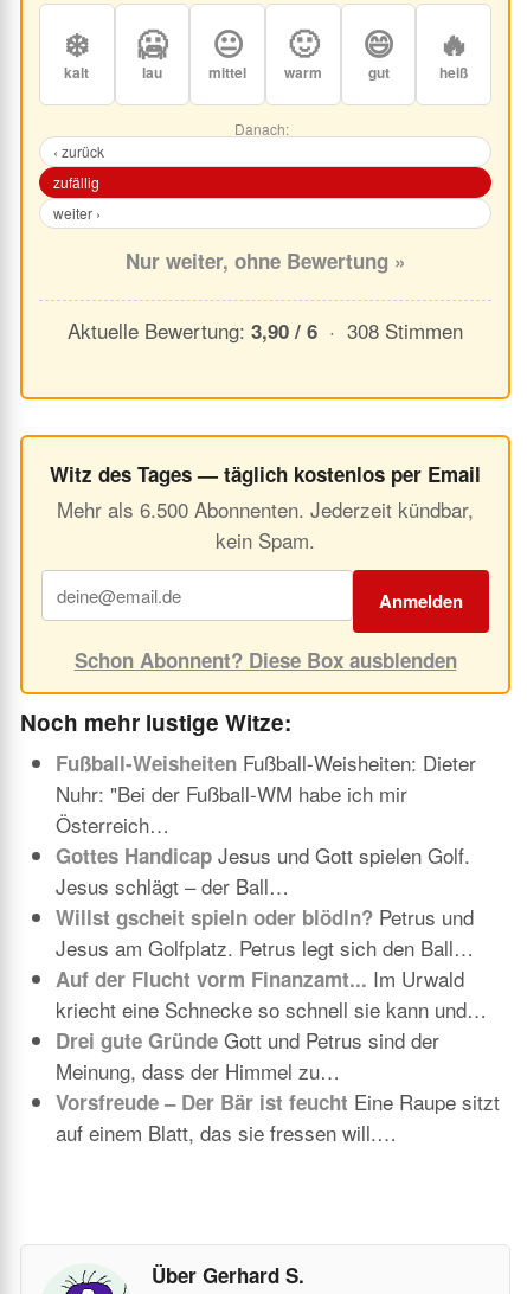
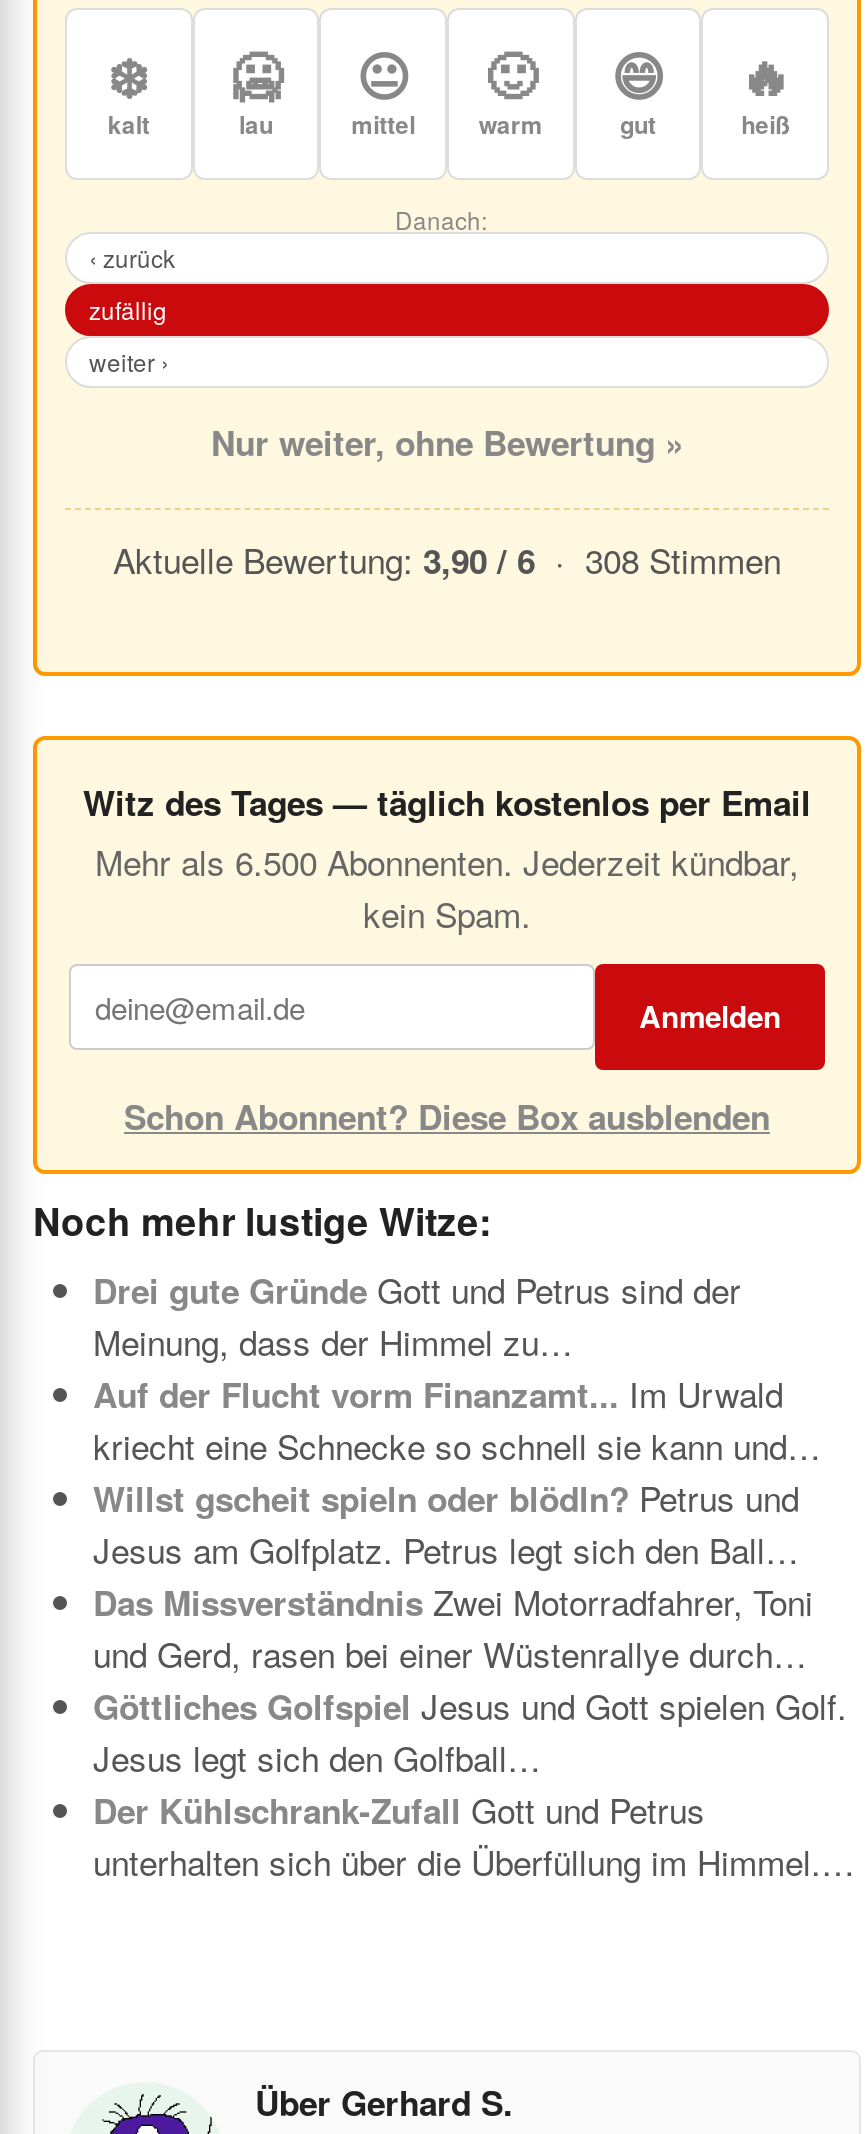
[56,748,476,901] Fußball-Weisheiten Fußball-Weisheiten: Dieter | Nuhr: "Bei der Fußball-WM habe ich mir | Österreich… | Gottes Handicap Jesus und Gott spielen Golf. | Jesus schlägt – der Ball… -> none
moved [56,964,487,1086] -> [93,1264,821,1470]: Auf der Flucht vorm Finanzamt... Im Urwald | kriecht eine Schnecke so schnell sie kann und… | Drei gute Gründe Gott und Petrus sind der | Meinung, dass der Himmel zu…
[56,1087,500,1147] Vorsfreude – Der Bär ist feucht Eine Raupe sitzt | auf einem Blatt, das sie fressen will.… -> [93,1576,855,1886] Das Missverständnis Zwei Motorradfahrer, Toni | und Gerd, rasen bei einer Wüstenrallye durch… | Göttliches Golfspiel Jesus und Gott spielen Golf. | Jesus legt sich den Golfball… | Der Kühlschrank-Zufall Gott und Petrus | unterhalten sich über die Überfüllung im Himmel.…

